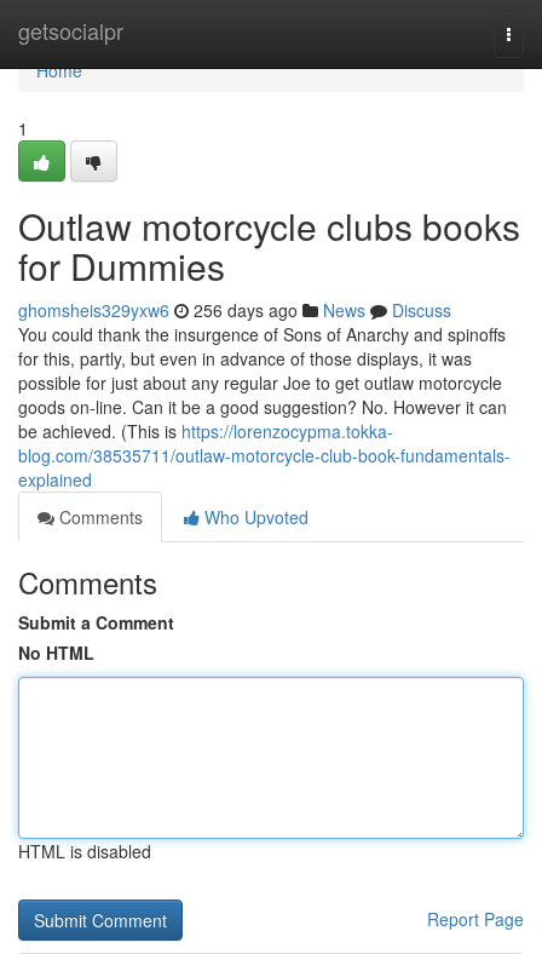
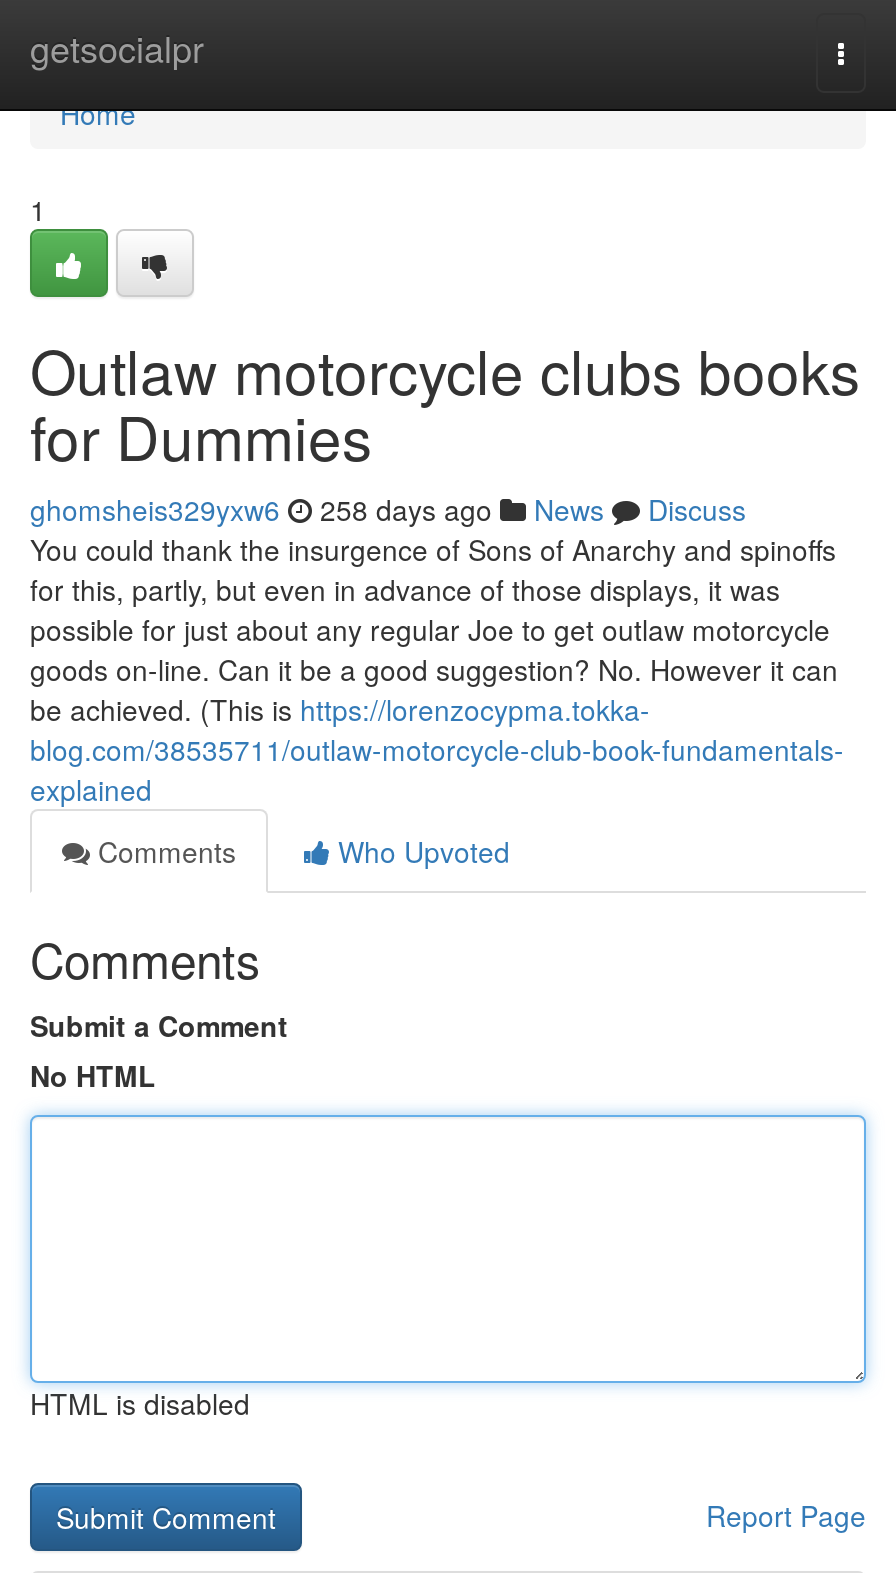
[18,298,451,322] ghomsheis329yxw6 256 days ago News Discuss -> [30,489,746,529] ghomsheis329yxw6 258 days ago News Discuss

